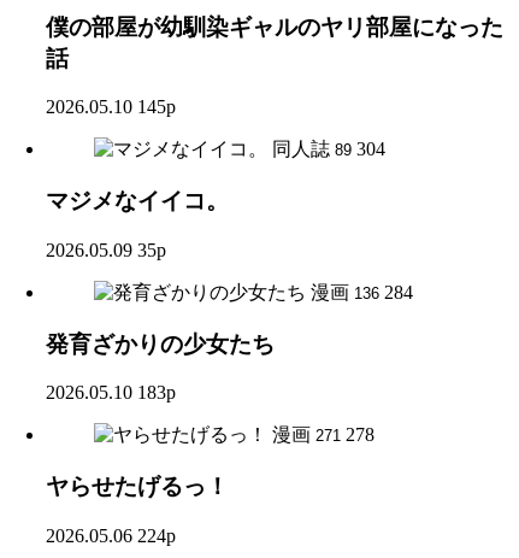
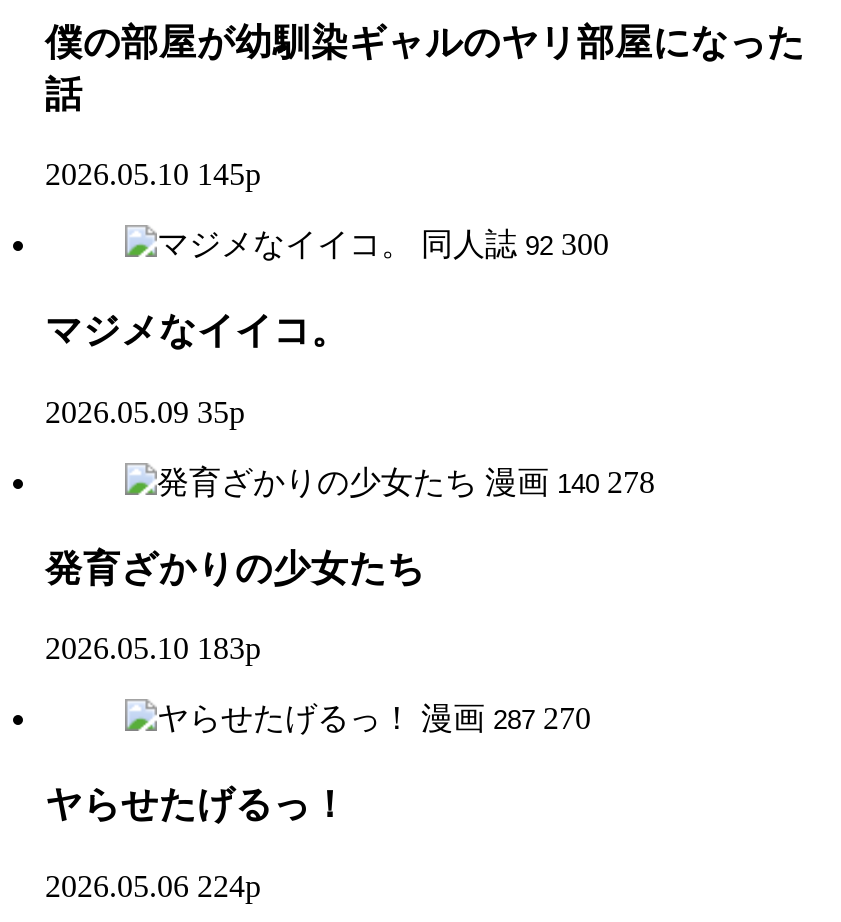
[272,139,385,160] 同人誌 89 304 -> [421,228,609,262] 同人誌 92 300
[311,282,413,302] 漫画 136 284 -> [485,465,655,499] 漫画 140 278
[272,424,374,445] 漫画 271 278 -> [421,701,591,735] 漫画 287 270

